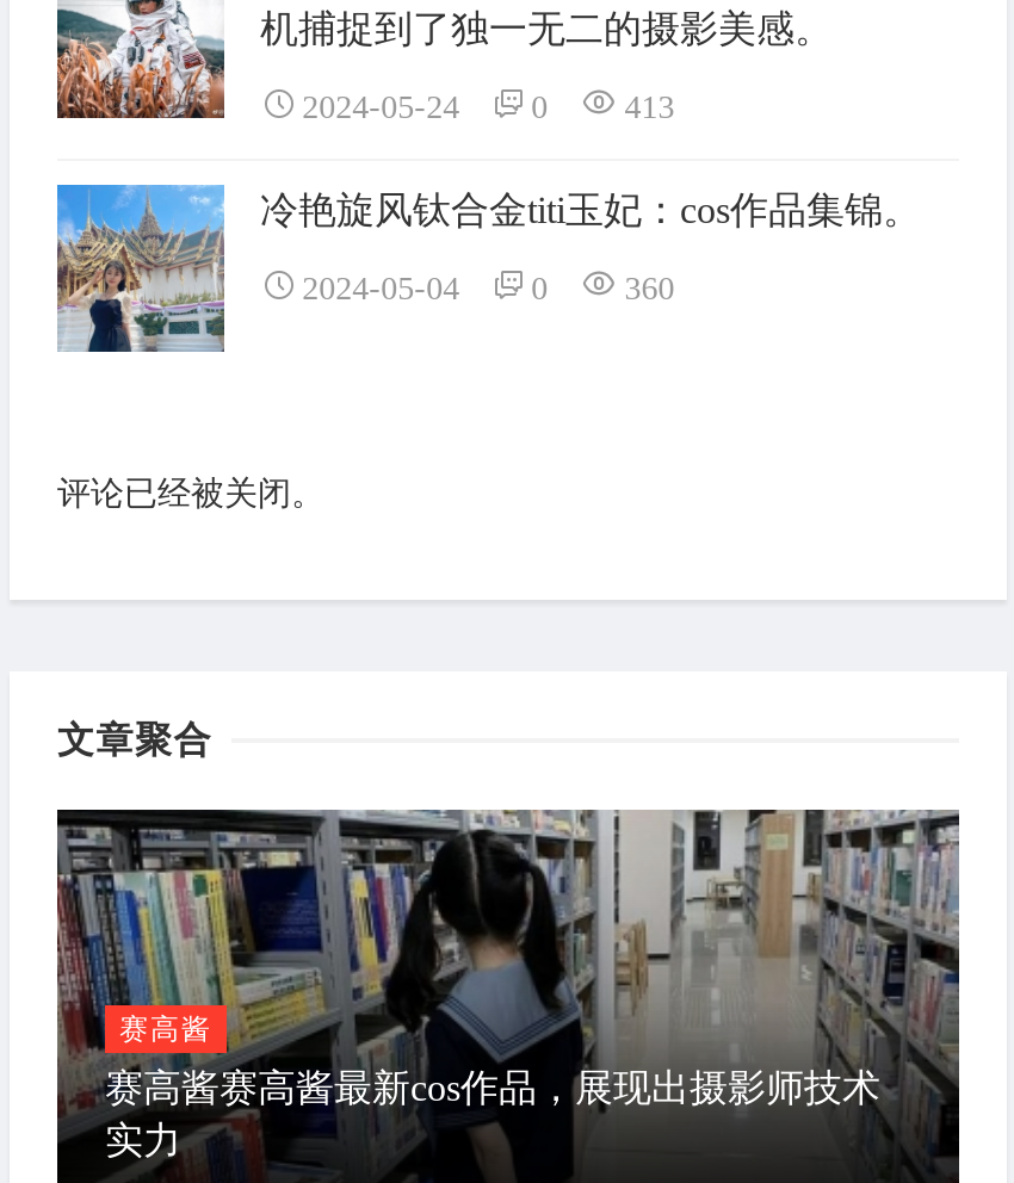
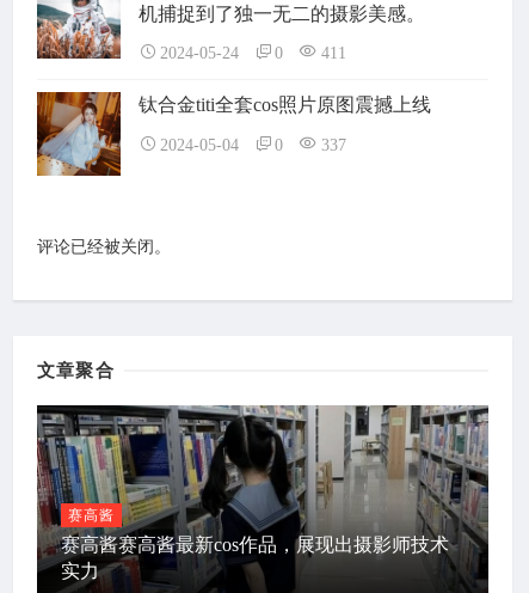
[625,89,675,125] 413 -> [321,45,346,63] 411
[55,184,921,353] [image] | 冷艳旋风钛合金titi玉妃：cos作品集锦。 -> [36,91,431,177] [image] | 钛合金titi全套cos照片原图震撼上线
[625,271,675,307] 360 -> [321,136,346,154] 337

